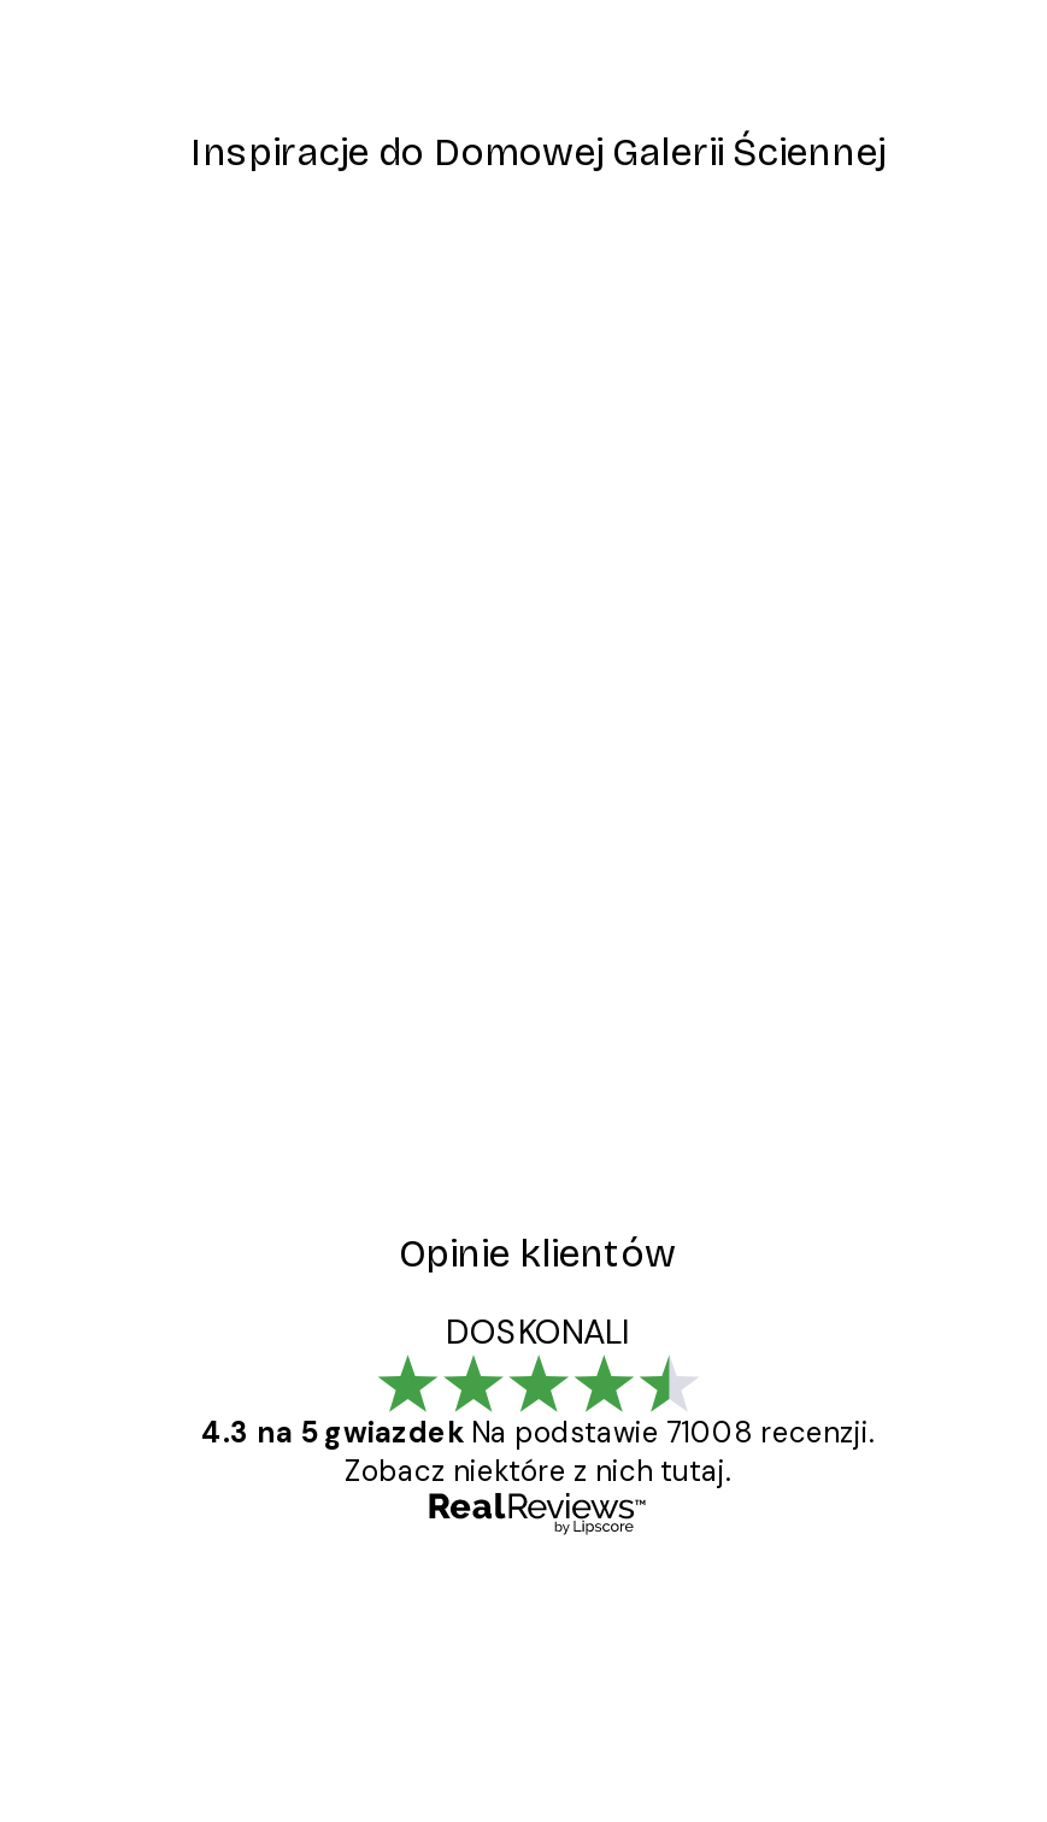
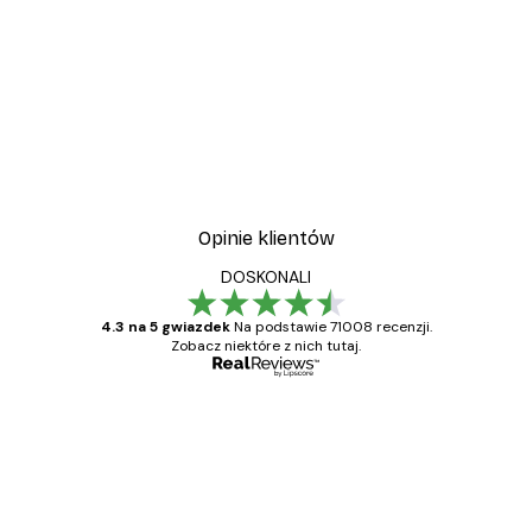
[190,130,884,175] Inspiracje do Domowej Galerii Ściennej -> none

